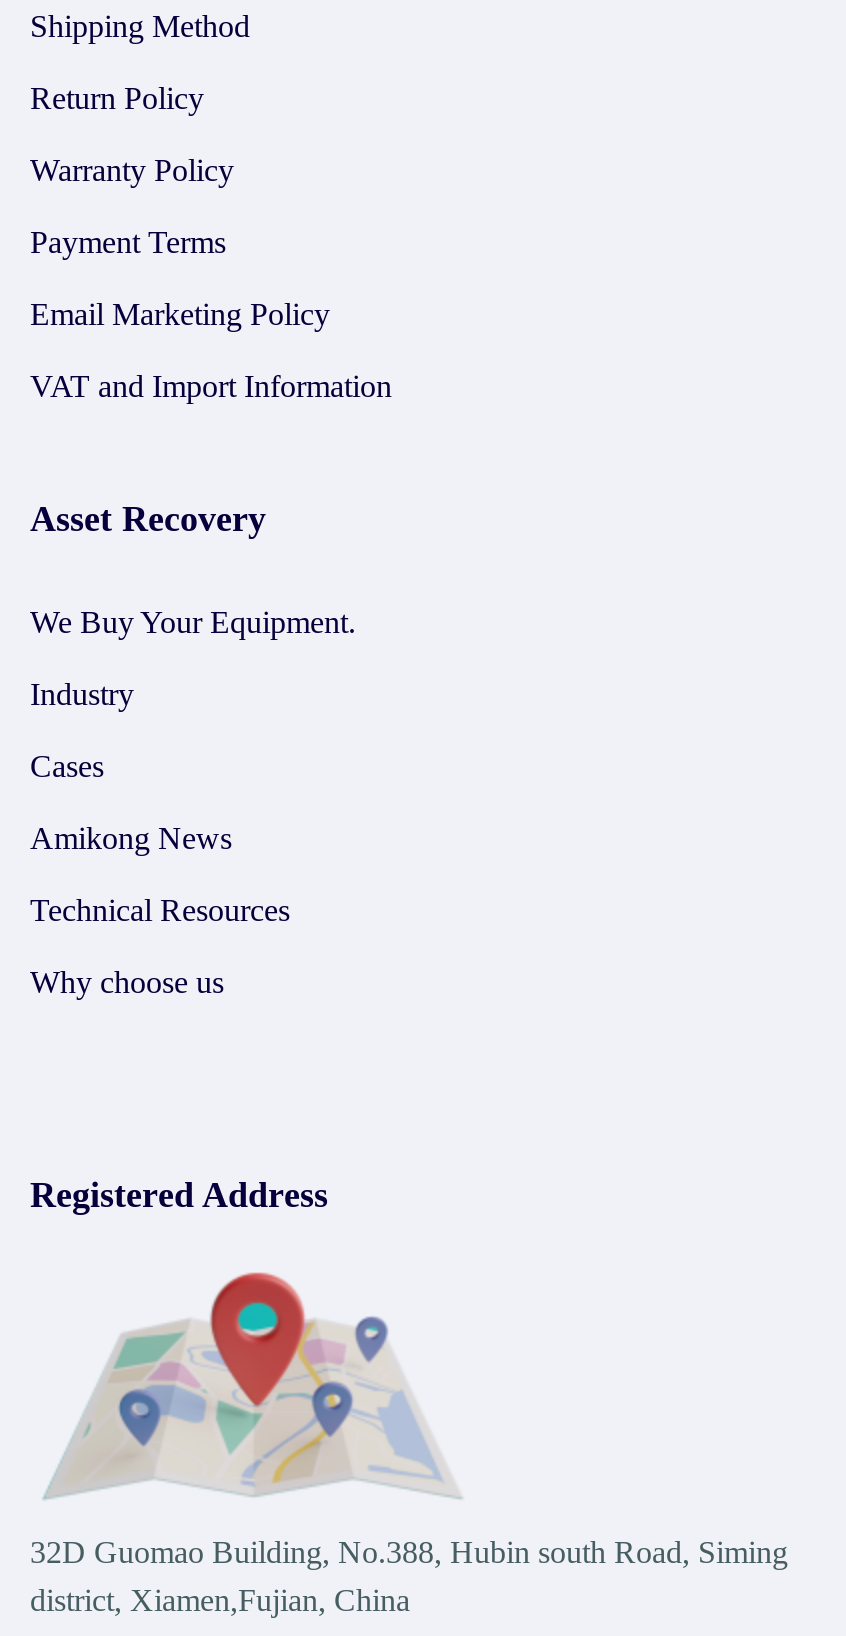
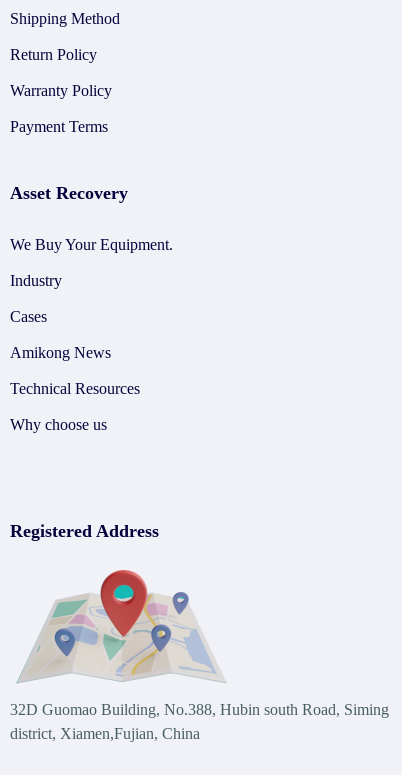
[30,297,392,403] Email Marketing Policy | VAT and Import Information -> none

